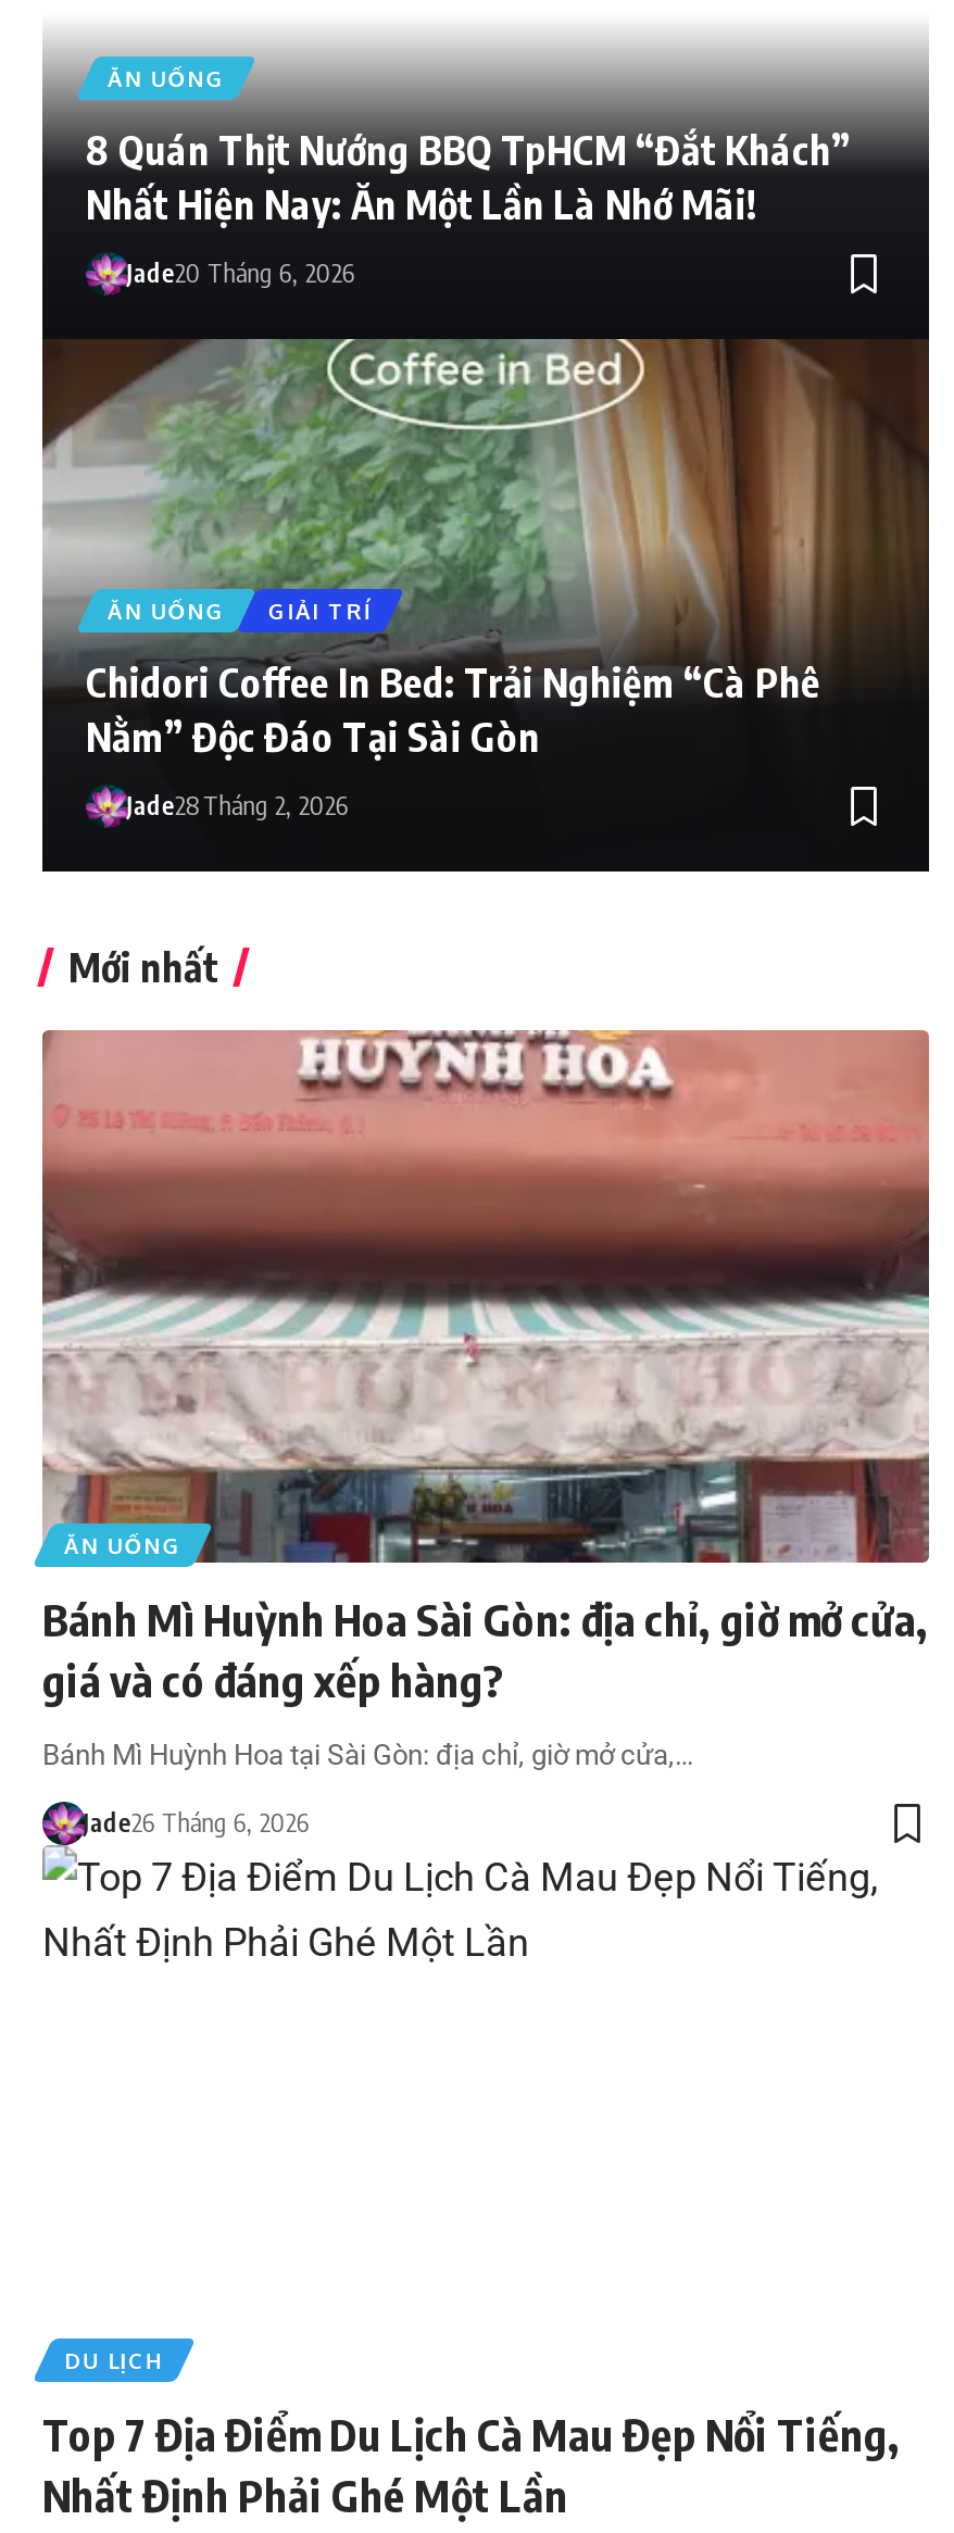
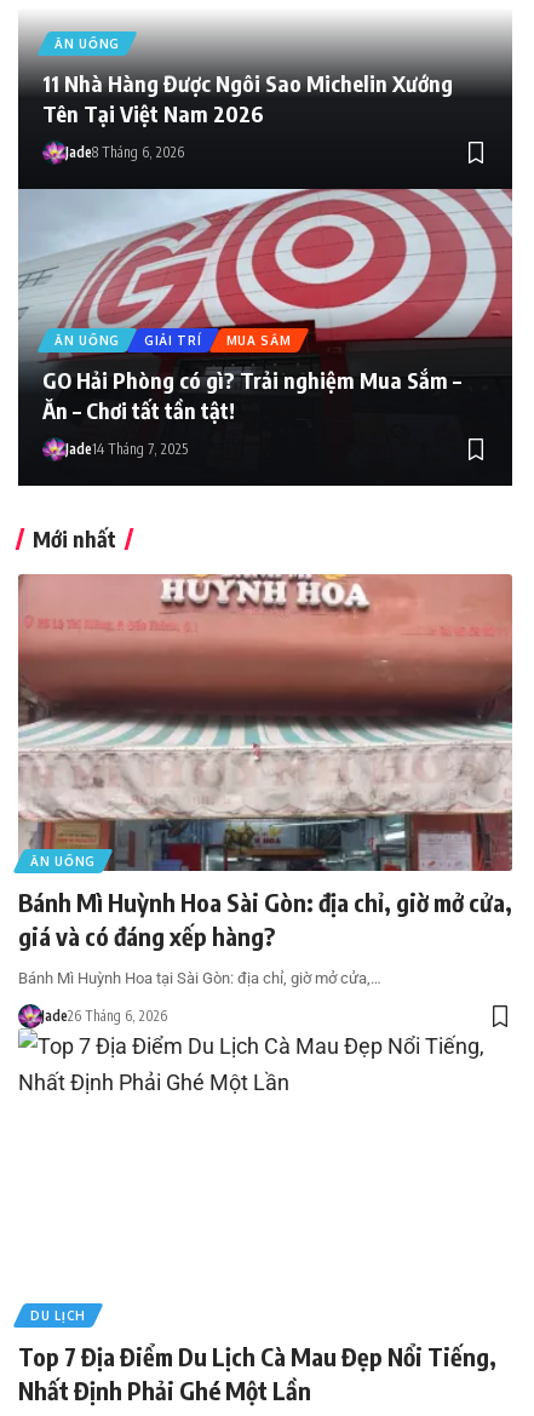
[86,125,851,229] 8 Quán Thịt Nướng BBQ TpHCM “Đắt Khách” | Nhất Hiện Nay: Ăn Một Lần Là Nhớ Mãi! -> [42,70,453,128] 11 Nhà Hàng Được Ngôi Sao Michelin Xướng | Tên Tại Việt Nam 2026
[127,257,355,290] Jade20 Tháng 6, 2026 -> [65,143,184,162] Jade8 Tháng 6, 2026
[42,339,931,822] [image] | Chidori Coffee In Bed: Trải Nghiệm “Cà Phê | Nằm” Độc Đáo Tại Sài Gòn | Jade28 Tháng 2, 2026 -> [18,188,513,458] [image] | MUA SẮM | GO Hải Phòng có gì? Trải nghiệm Mua Sắm – | Ăn – Chơi tất tần tật! | Jade14 Tháng 7, 2025

